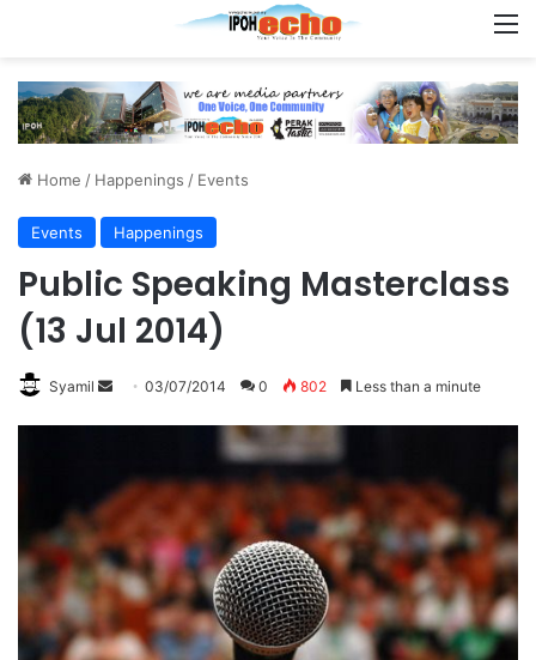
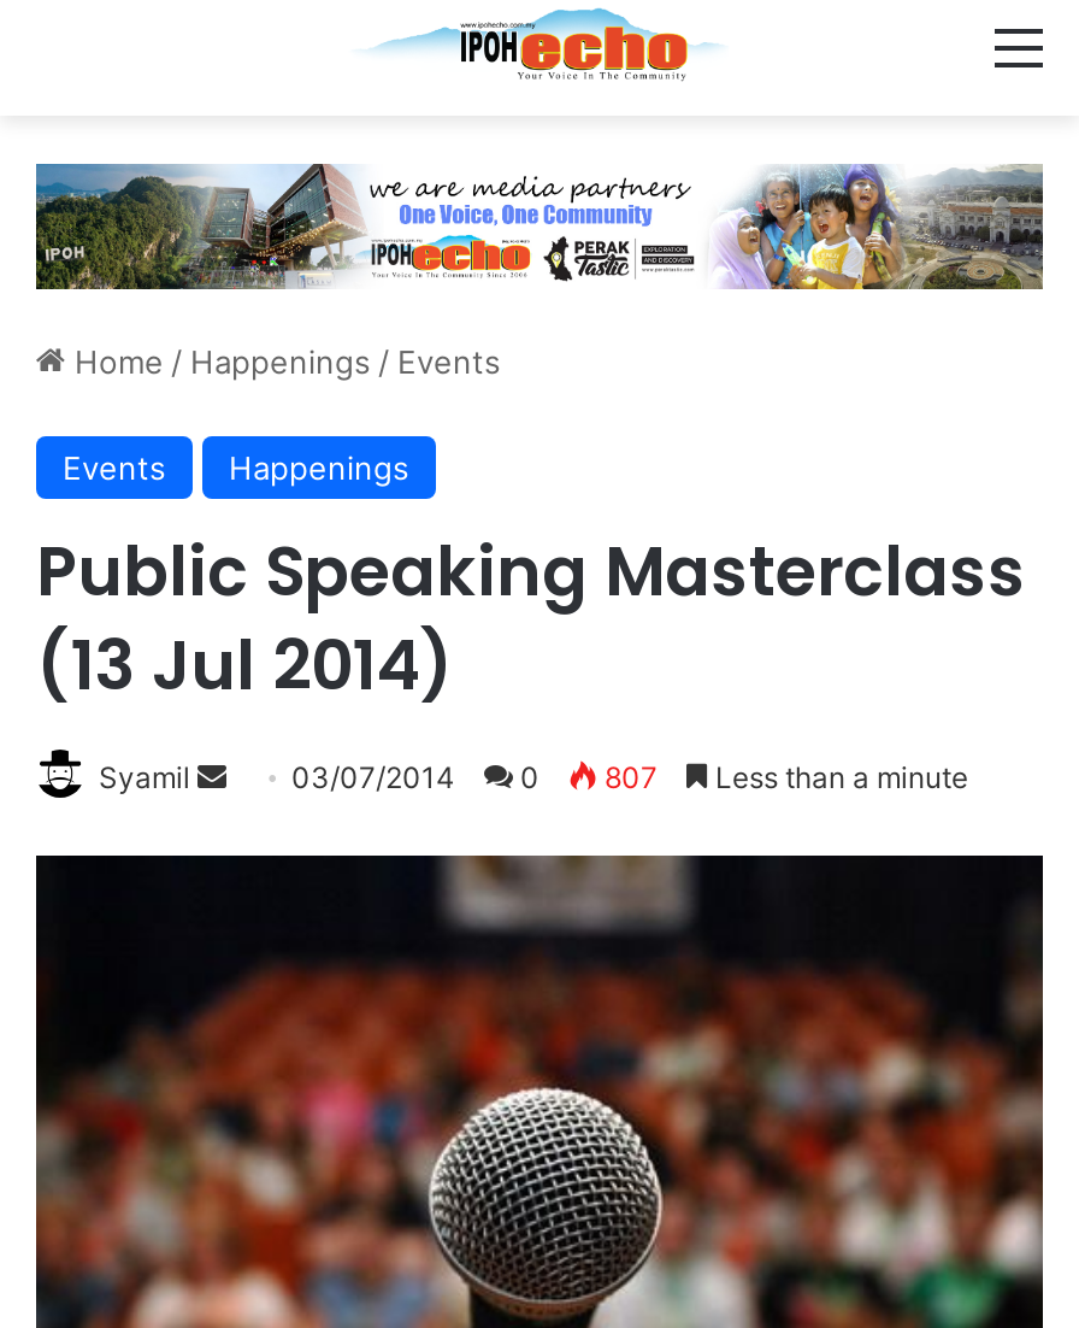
[297,377,327,395] 802 -> [597,759,658,795] 807

